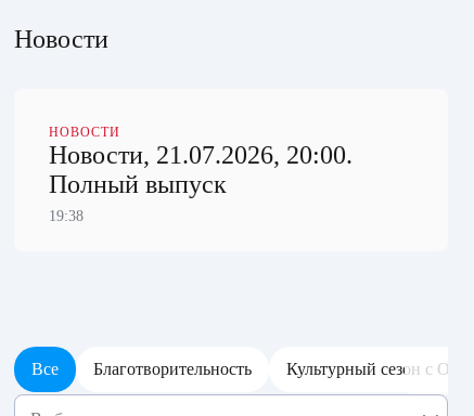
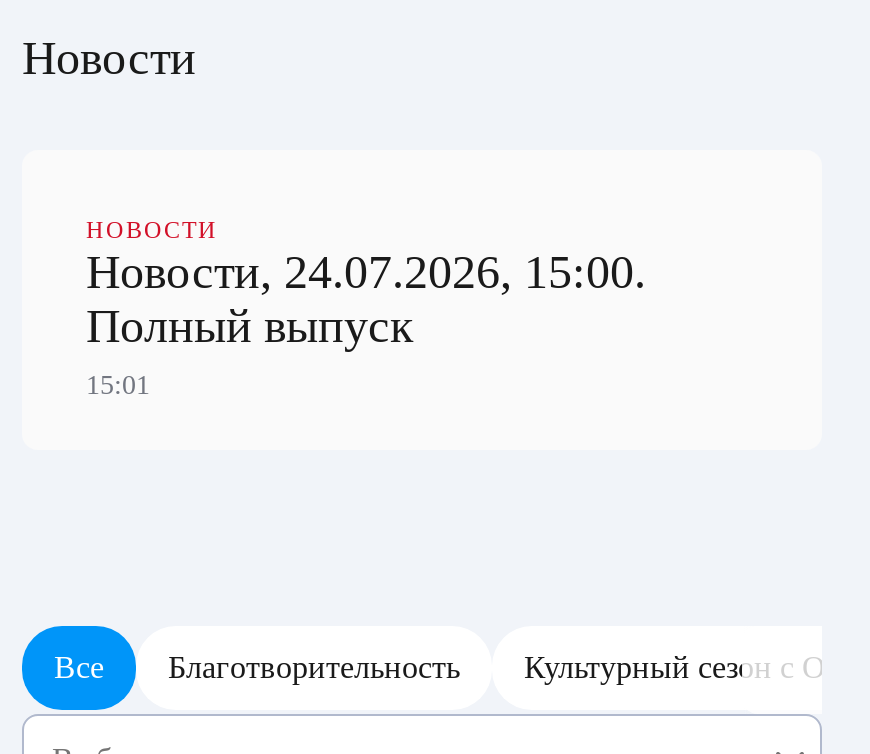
[49,141,353,169] Новости, 21.07.2026, 20:00. -> [86,246,646,298] Новости, 24.07.2026, 15:00.
[49,208,84,224] 19:38 -> [86,370,150,400] 15:01

